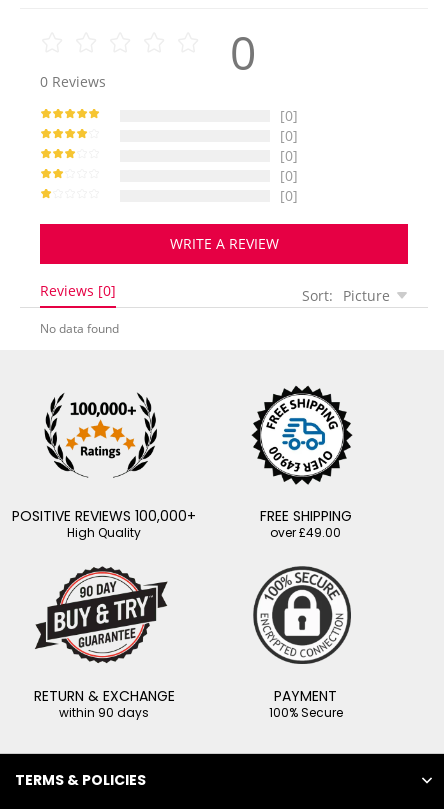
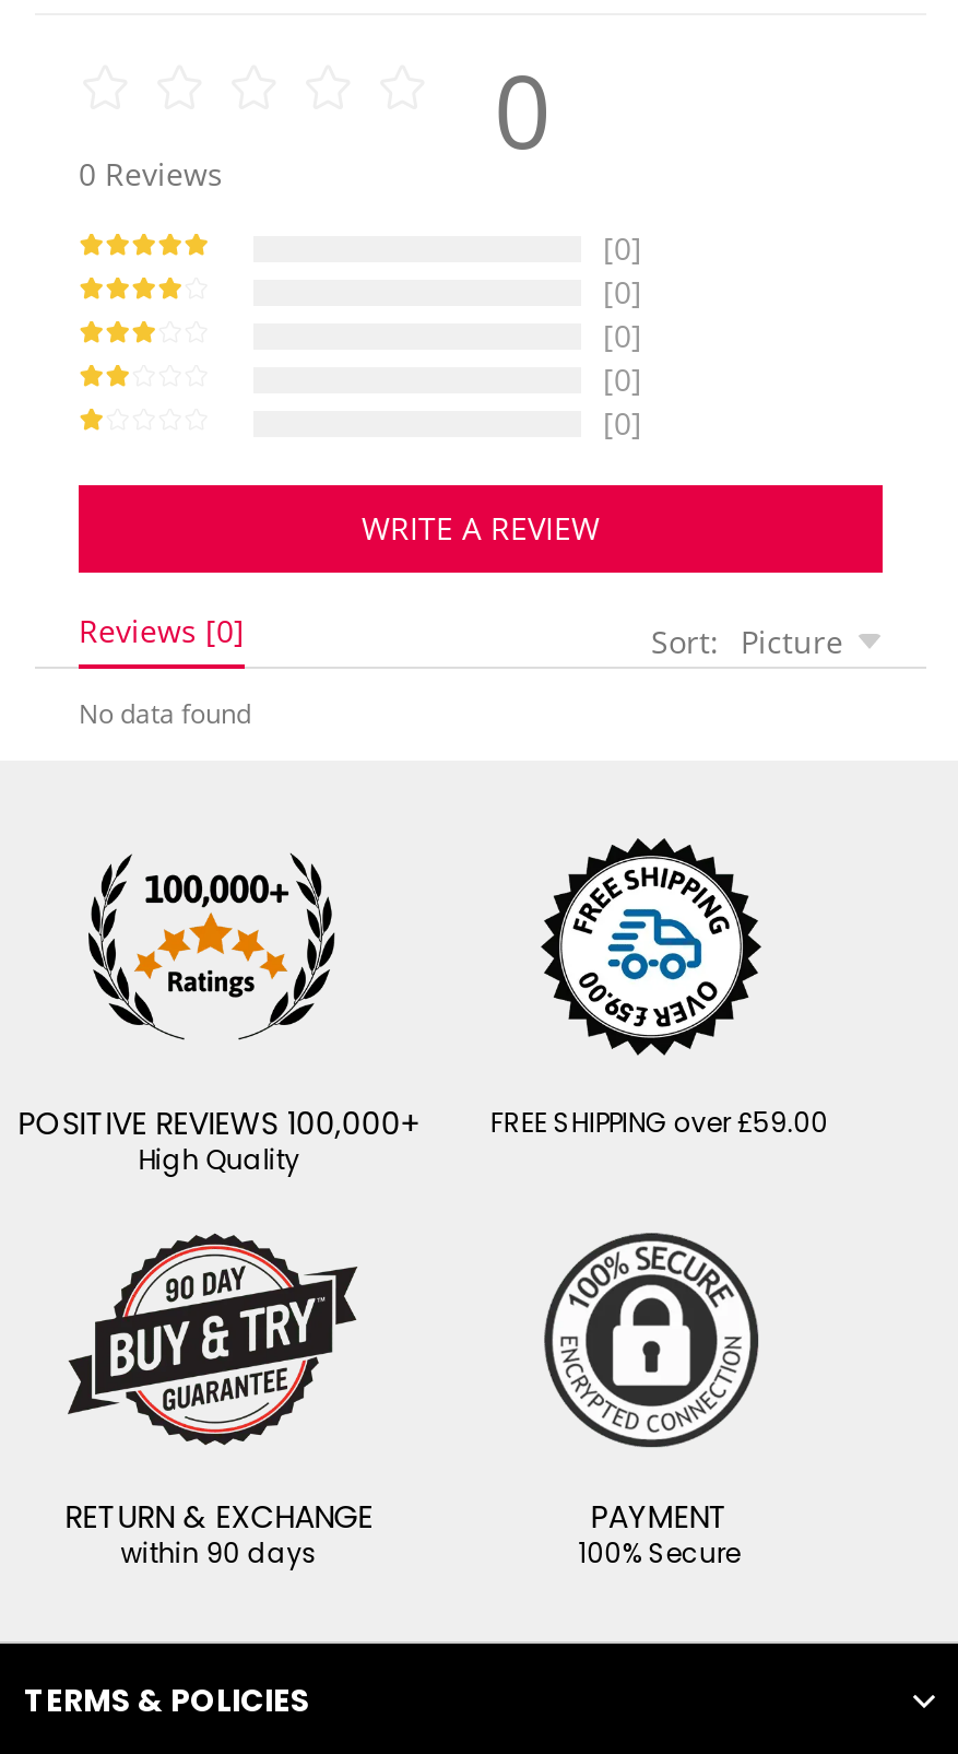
[260,506,352,541] FREE SHIPPING | over £49.00 -> [490,1104,829,1141] FREE SHIPPING over £59.00

